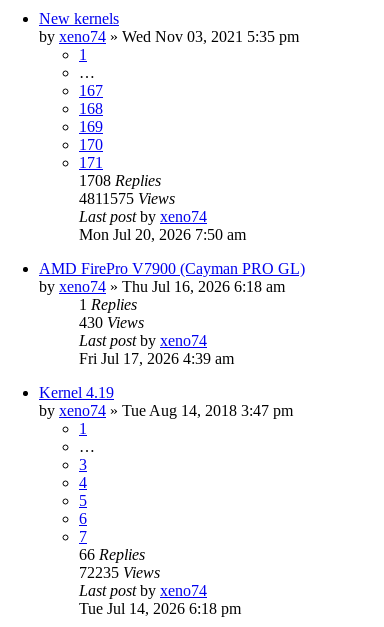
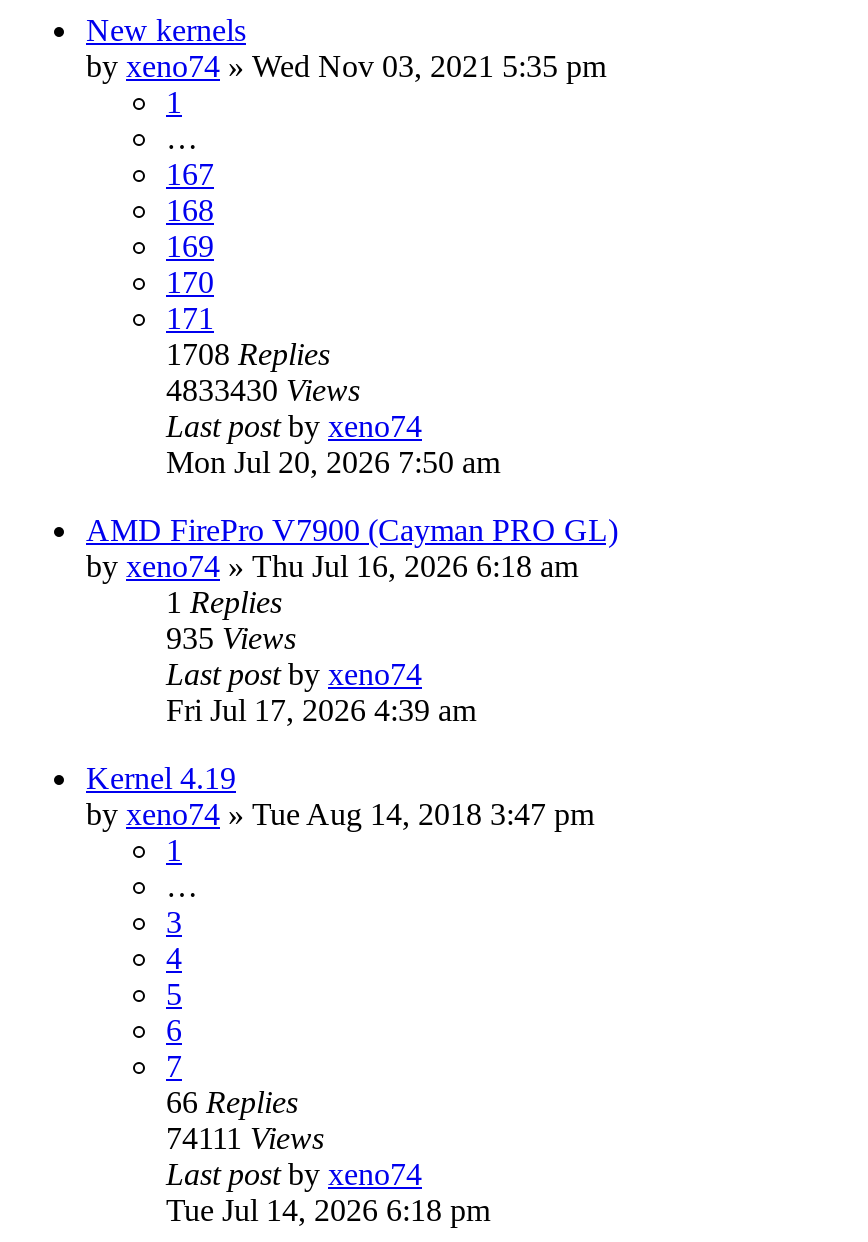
[79,190,175,207] 4811575 Views -> [166,373,360,407] 4833430 Views
[79,314,144,331] 430 Views -> [166,621,296,655] 935 Views
[79,564,160,581] 72235 Views -> [166,1121,324,1155] 74111 Views

